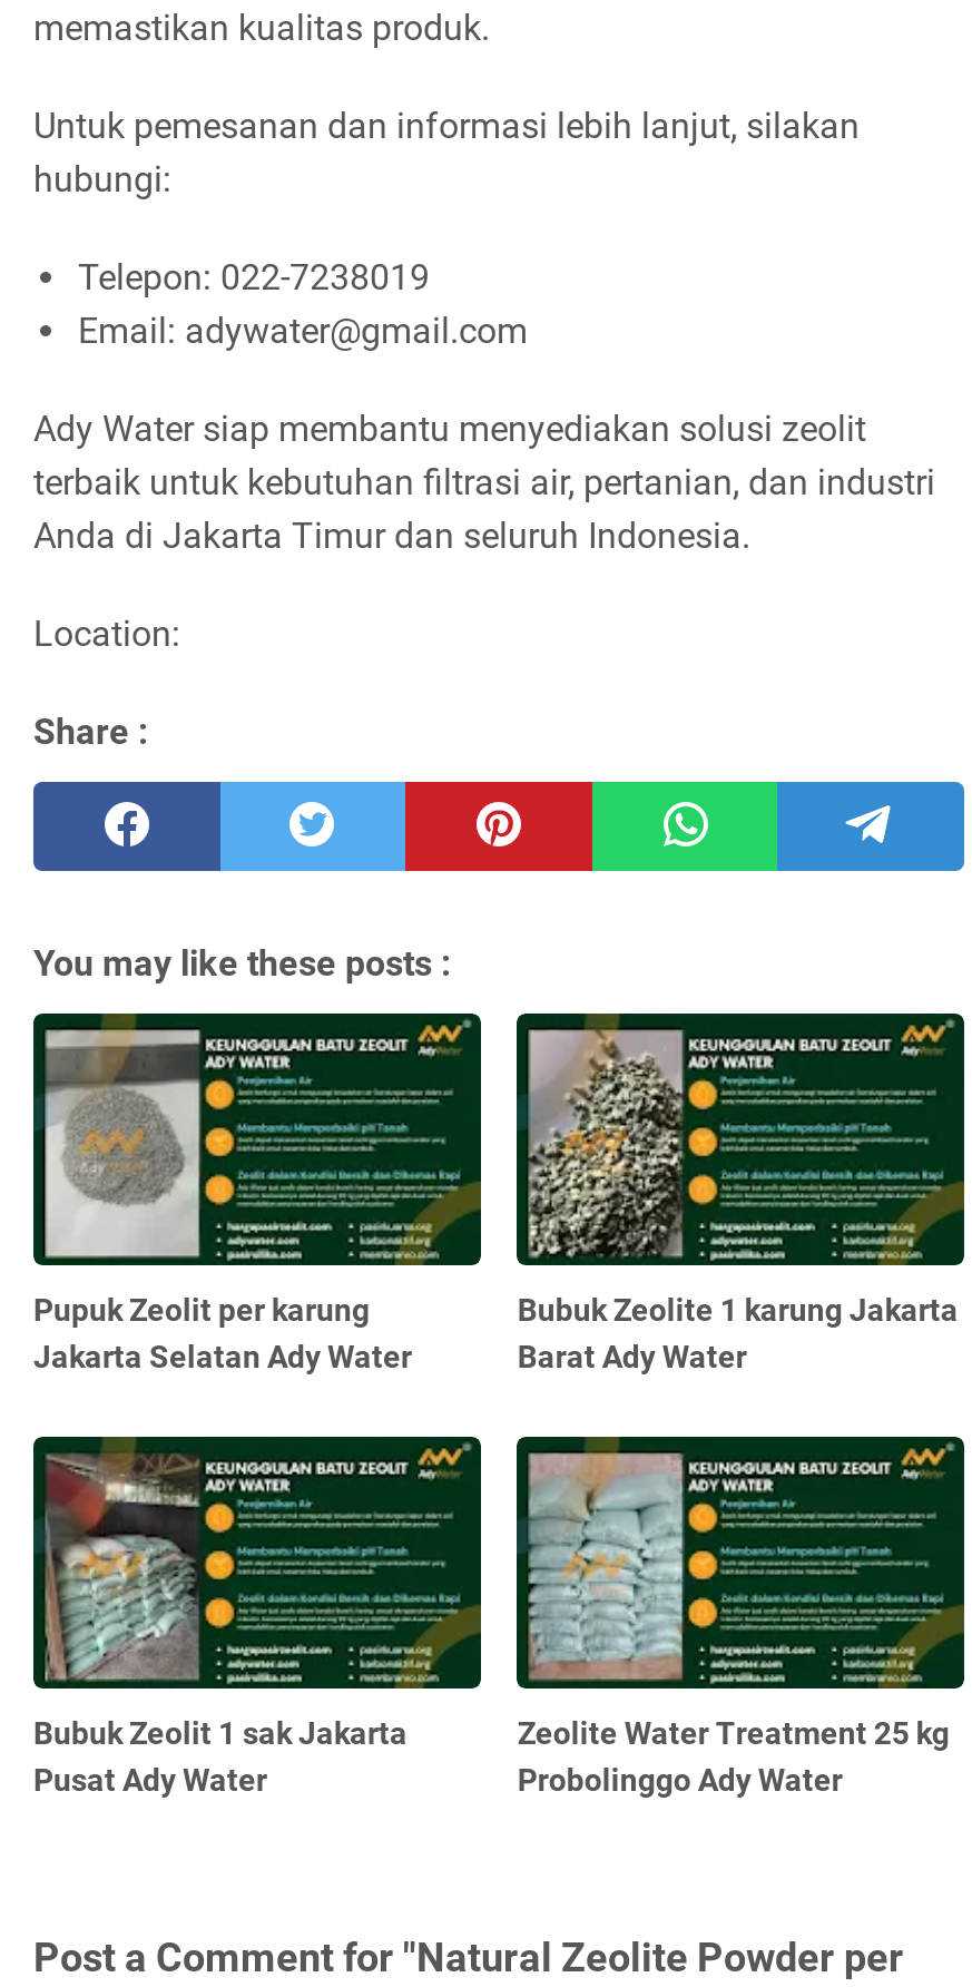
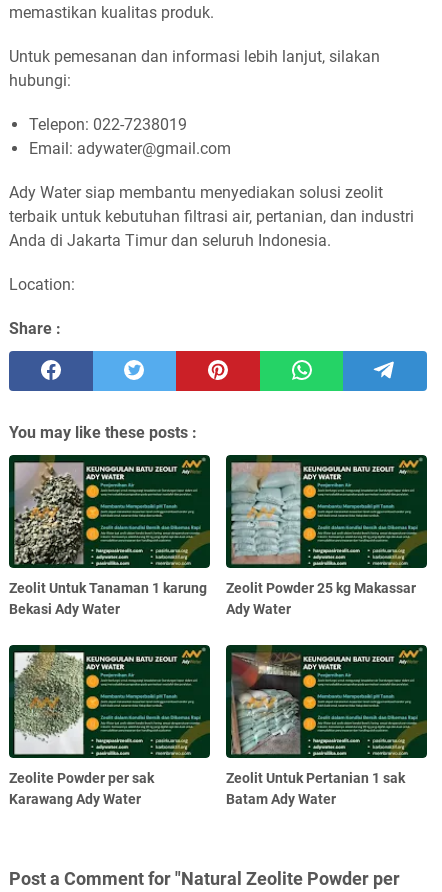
[33,1034,412,1374] [image] | Pupuk Zeolit per karung | Jakarta Selatan Ady Water -> [9,464,207,617] [image] | Zeolit Untuk Tanaman 1 karung | Bekasi Ady Water
[517,1036,958,1374] [image] | Bubuk Zeolite 1 karung Jakarta | Barat Ady Water -> [226,466,416,617] [image] | Zeolit Powder 25 kg Makassar | Ady Water
[33,1455,408,1797] [image] | Bubuk Zeolit 1 sak Jakarta | Pusat Ady Water -> [9,652,154,807] [image] | Zeolite Powder per sak | Karawang Ady Water
[517,1452,949,1797] [image] | Zeolite Water Treatment 25 kg | Probolinggo Ady Water -> [226,653,405,807] [image] | Zeolit Untuk Pertanian 1 sak | Batam Ady Water

